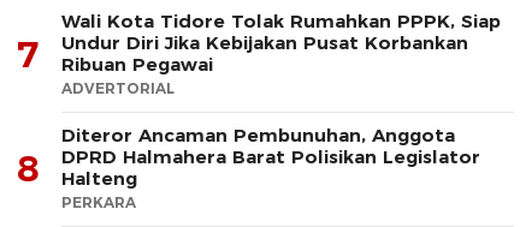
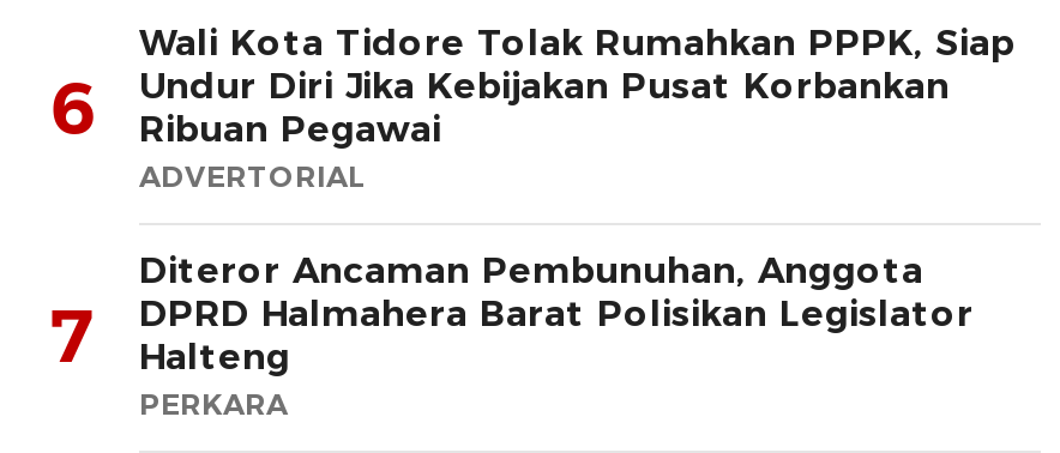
[17,31,468,77] 7 Undur Diri Jika Kebijakan Pusat Korbankan Ribuan Pegawai -> [50,62,950,154] 6 Undur Diri Jika Kebijakan Pusat Korbankan Ribuan Pegawai
[17,145,480,191] 8 DPRD Halmahera Barat Polisikan Legislator Halteng -> [50,289,974,382] 7 DPRD Halmahera Barat Polisikan Legislator Halteng

